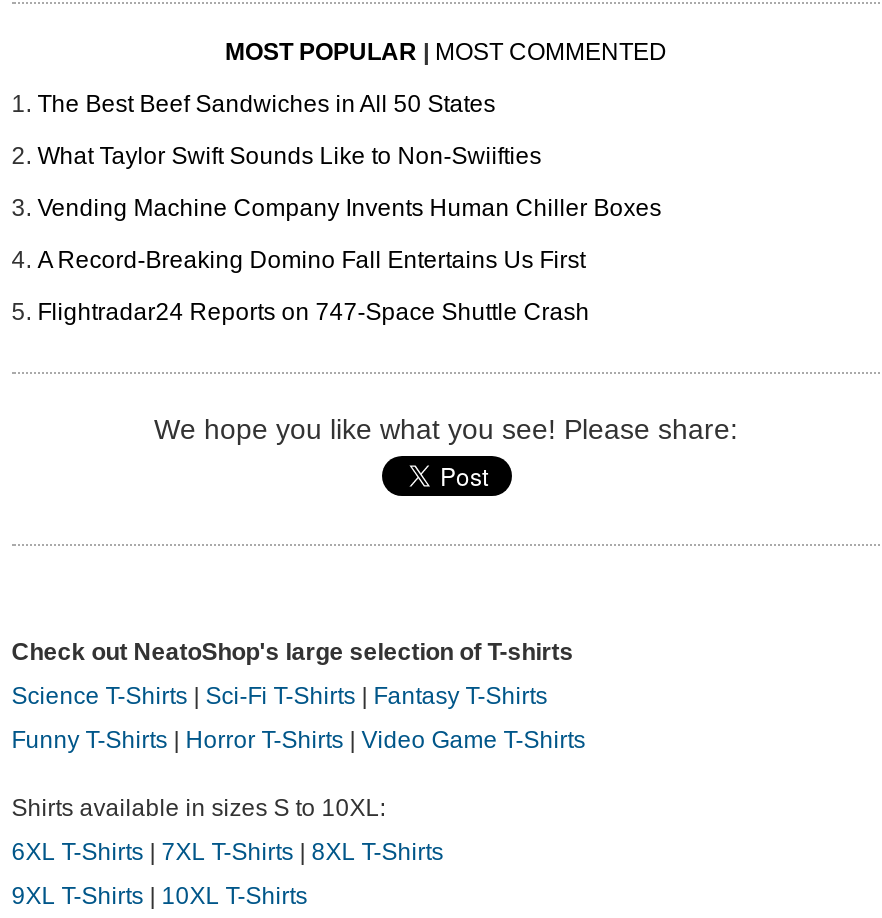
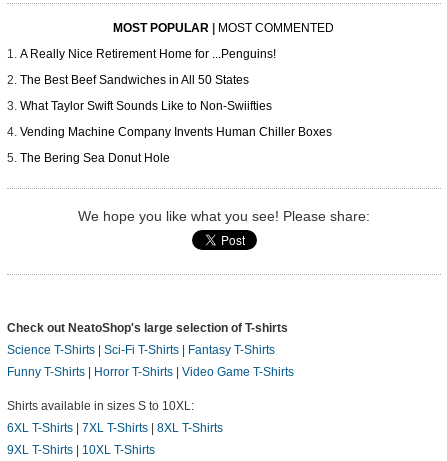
none -> [20,47,276,61] A Really Nice Retirement Home for ...Penguins!
moved [37,91,661,223] -> [20,73,332,139]: The Best Beef Sandwiches in All 50 States | What Taylor Swift Sounds Like to Non-Swiifties | Vending Machine Company Invents Human Chiller Boxes
[37,247,589,327] A Record-Breaking Domino Fall Entertains Us First | Flightradar24 Reports on 747-Space Shuttle Crash -> [20,151,170,165] The Bering Sea Donut Hole

